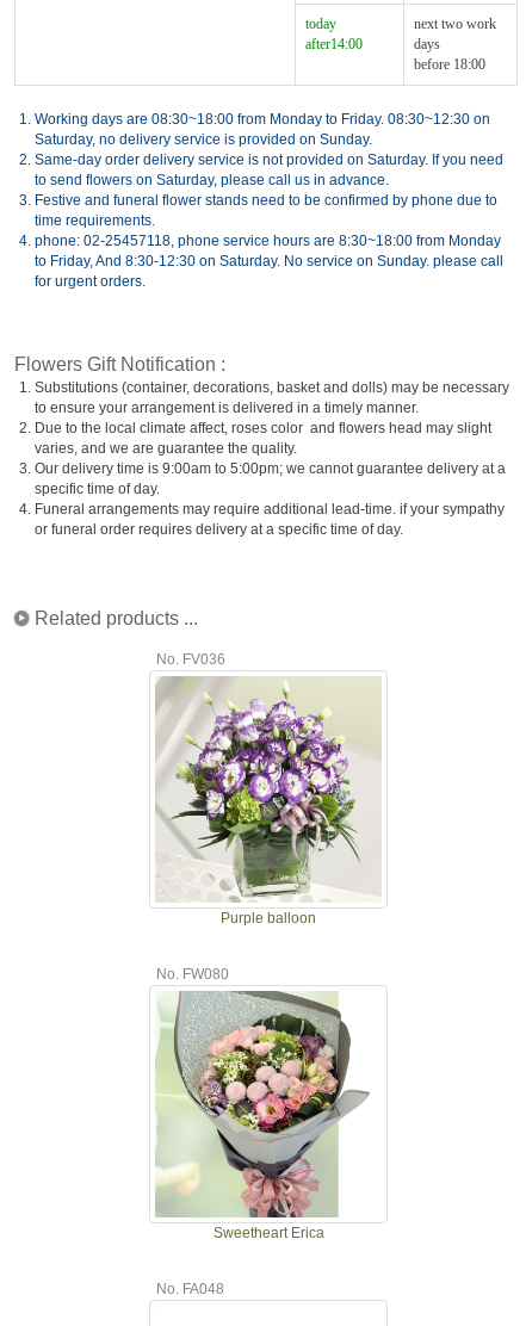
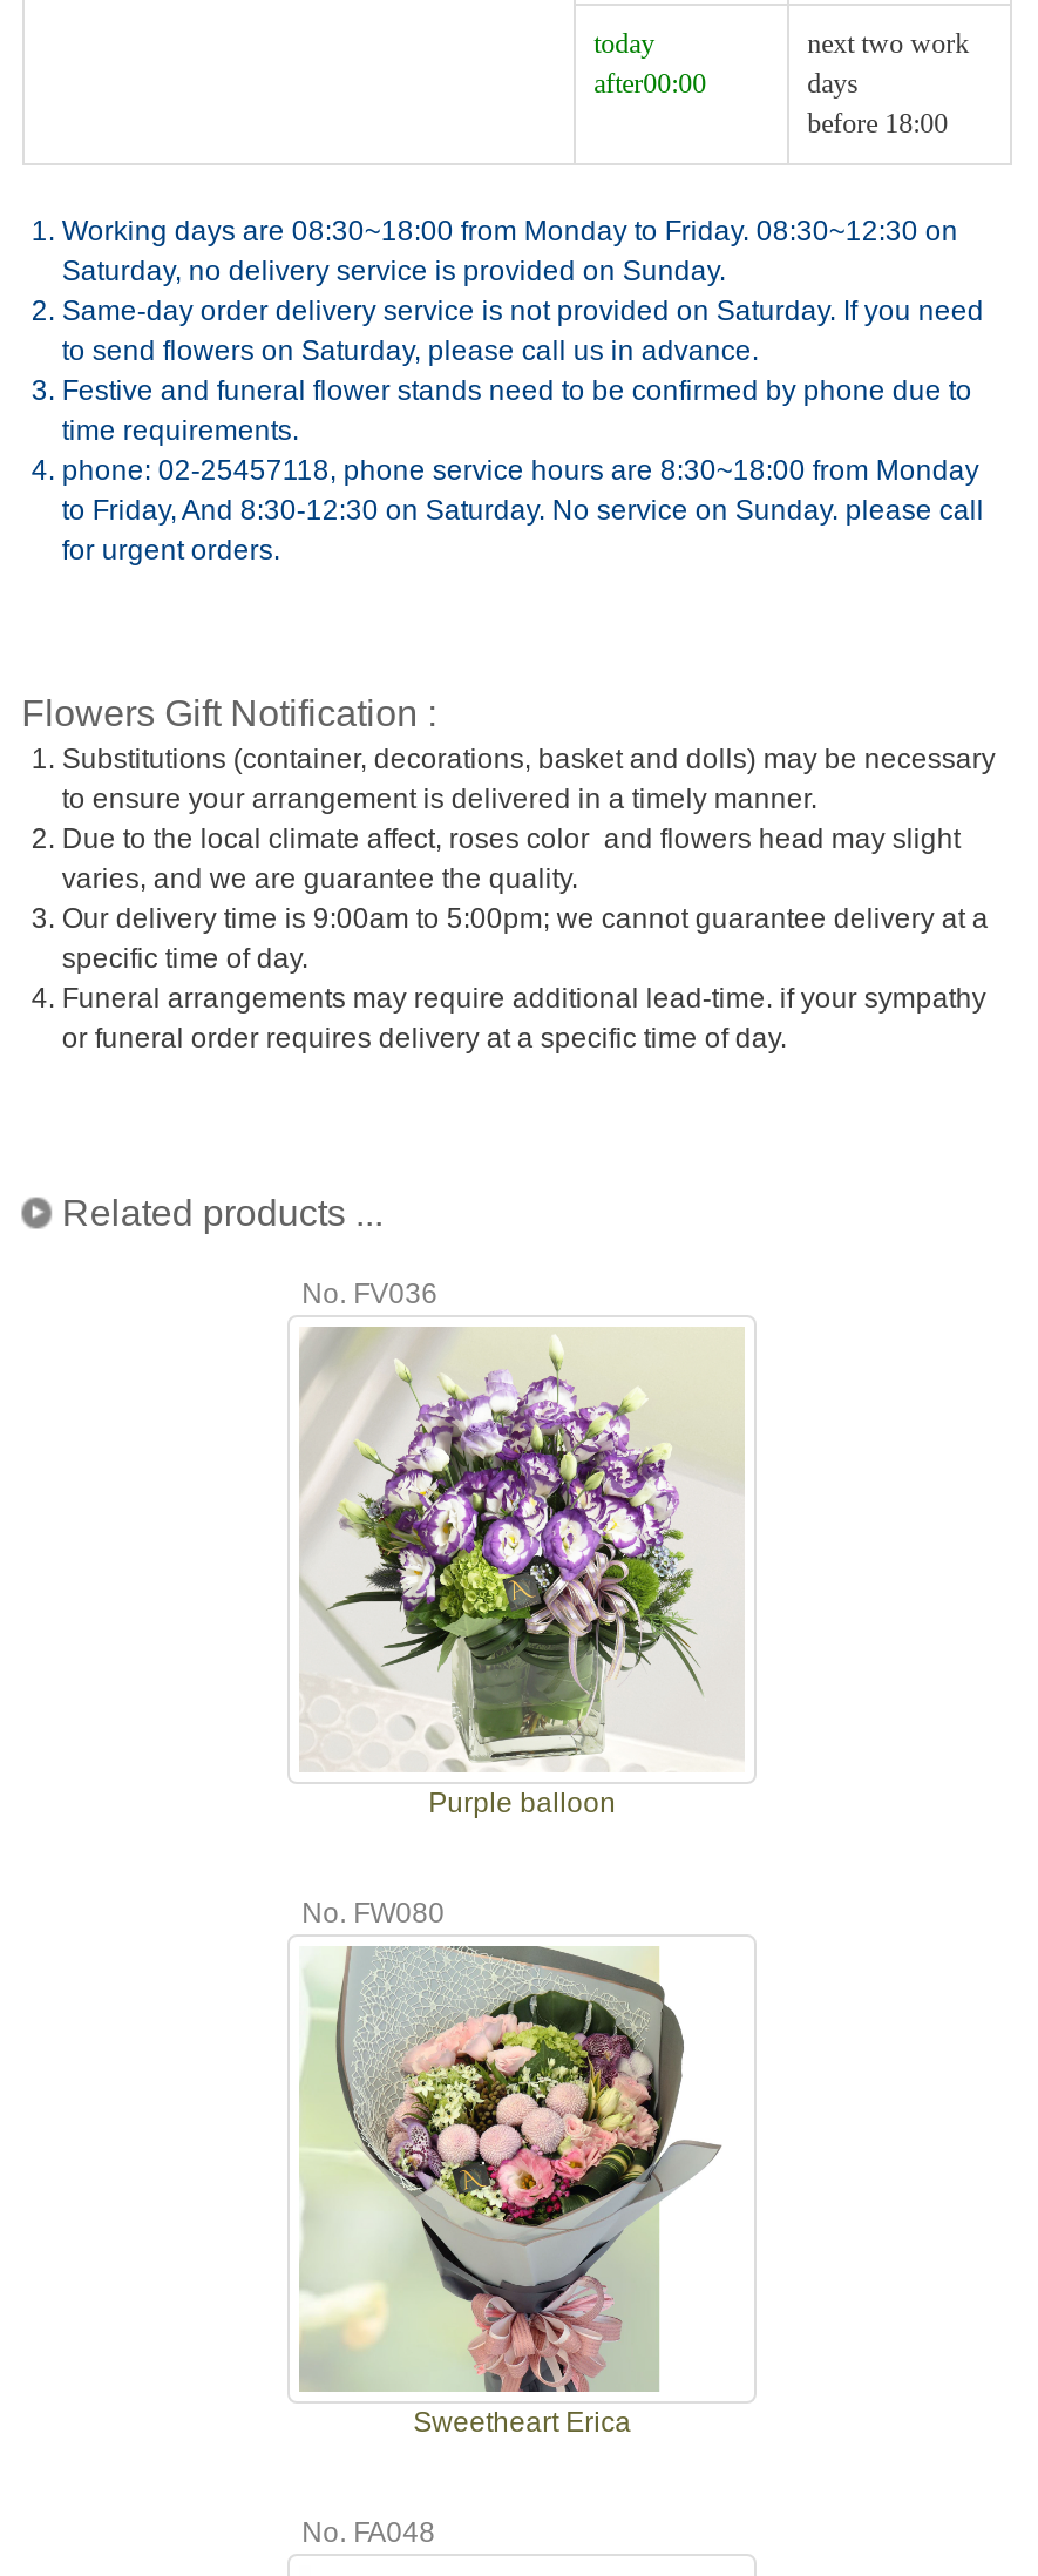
[305,35,362,52] after14:00 -> [594,66,706,99] after00:00

